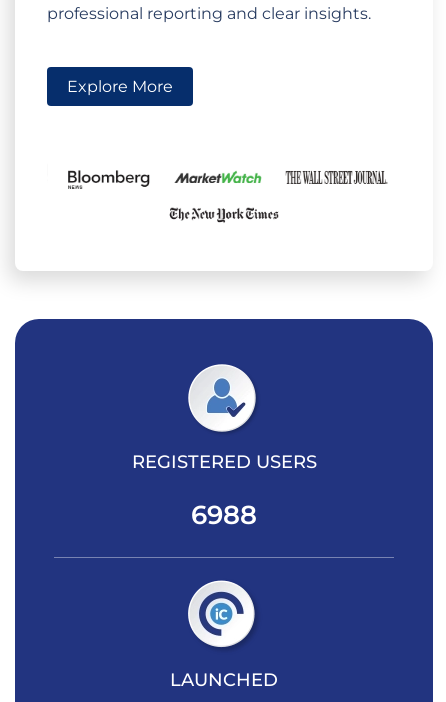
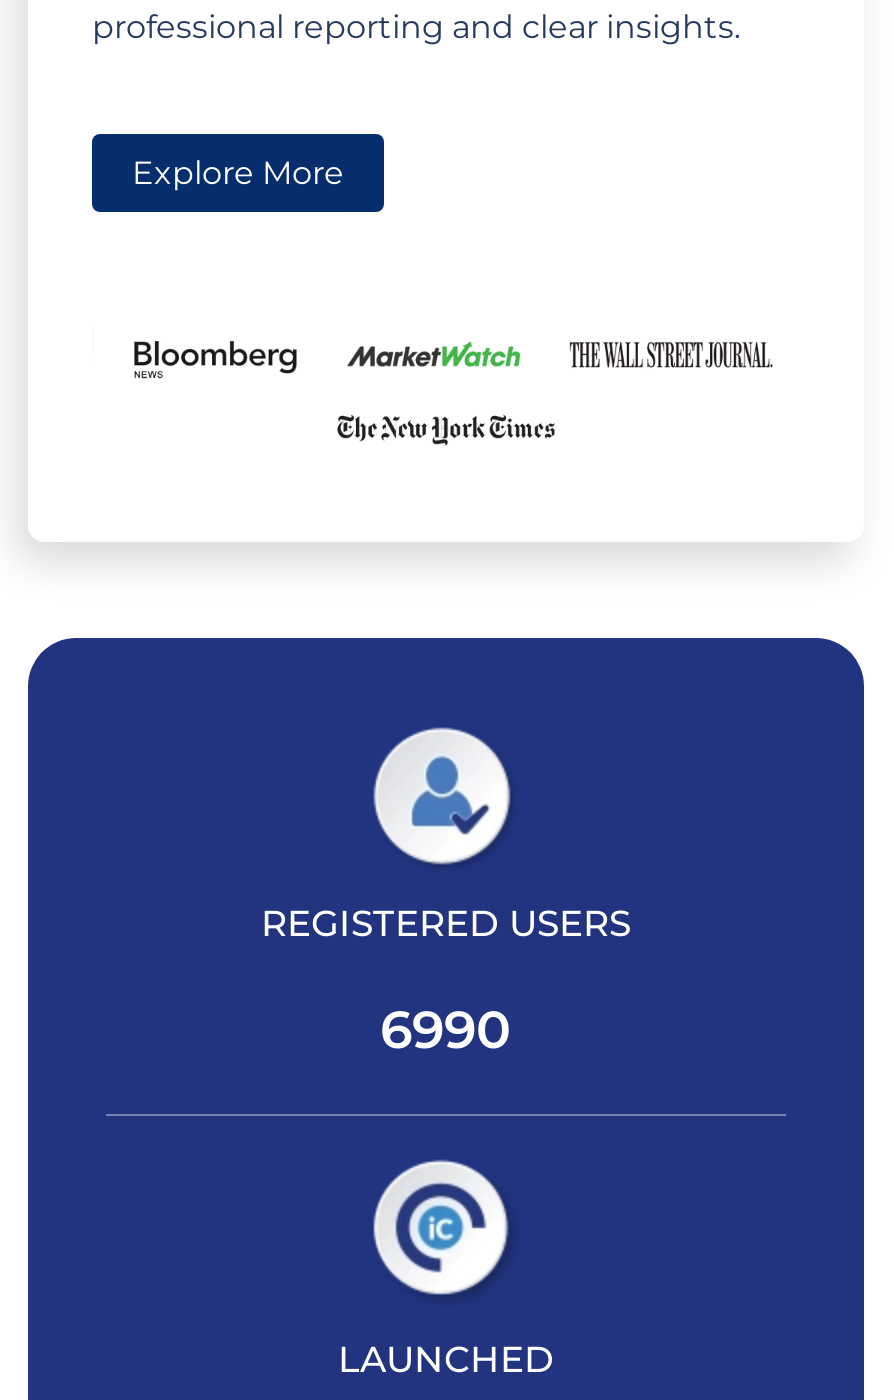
[191,499,257,531] 6988 -> [380,999,512,1063] 6990

